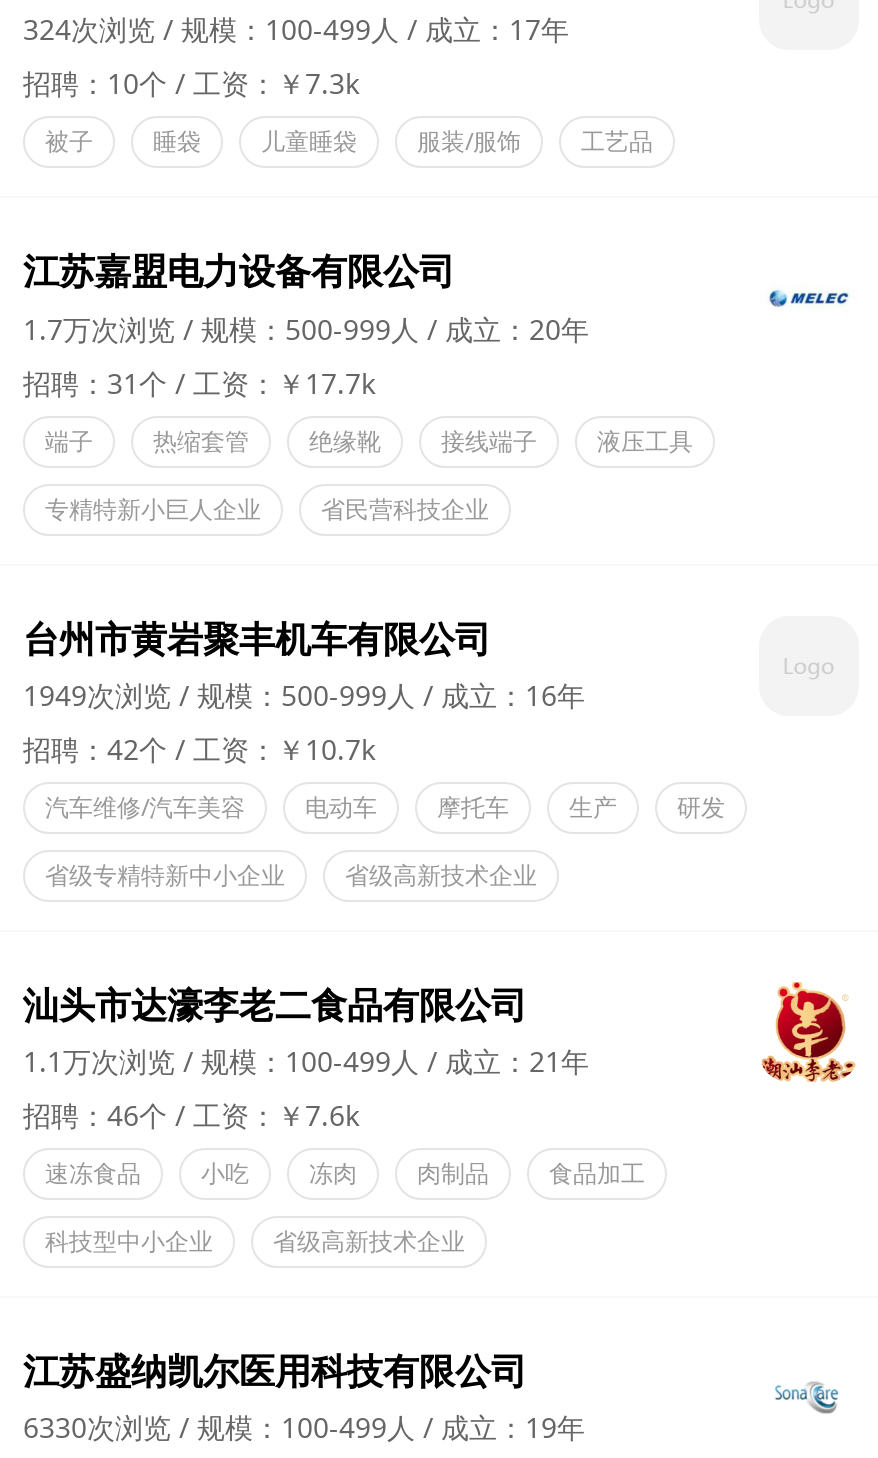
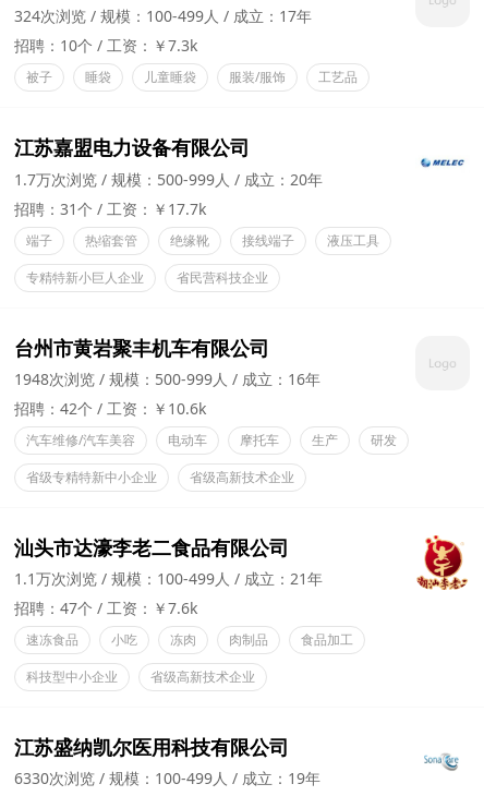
[23,676,585,714] 1949次浏览 规模：500-999人 成立：16年 -> [14,368,320,389] 1948次浏览 规模：500-999人 成立：16年
[23,730,375,768] 招聘：42个 工资：￥10.7k -> [14,398,206,418] 招聘：42个 工资：￥10.6k
[23,1096,359,1134] 招聘：46个 工资：￥7.6k -> [14,598,197,618] 招聘：47个 工资：￥7.6k

